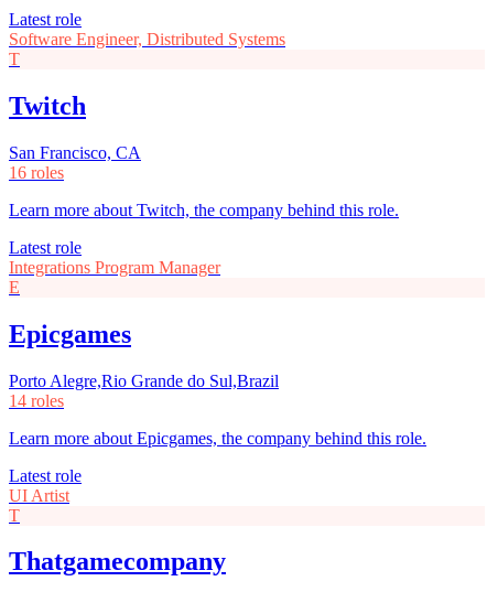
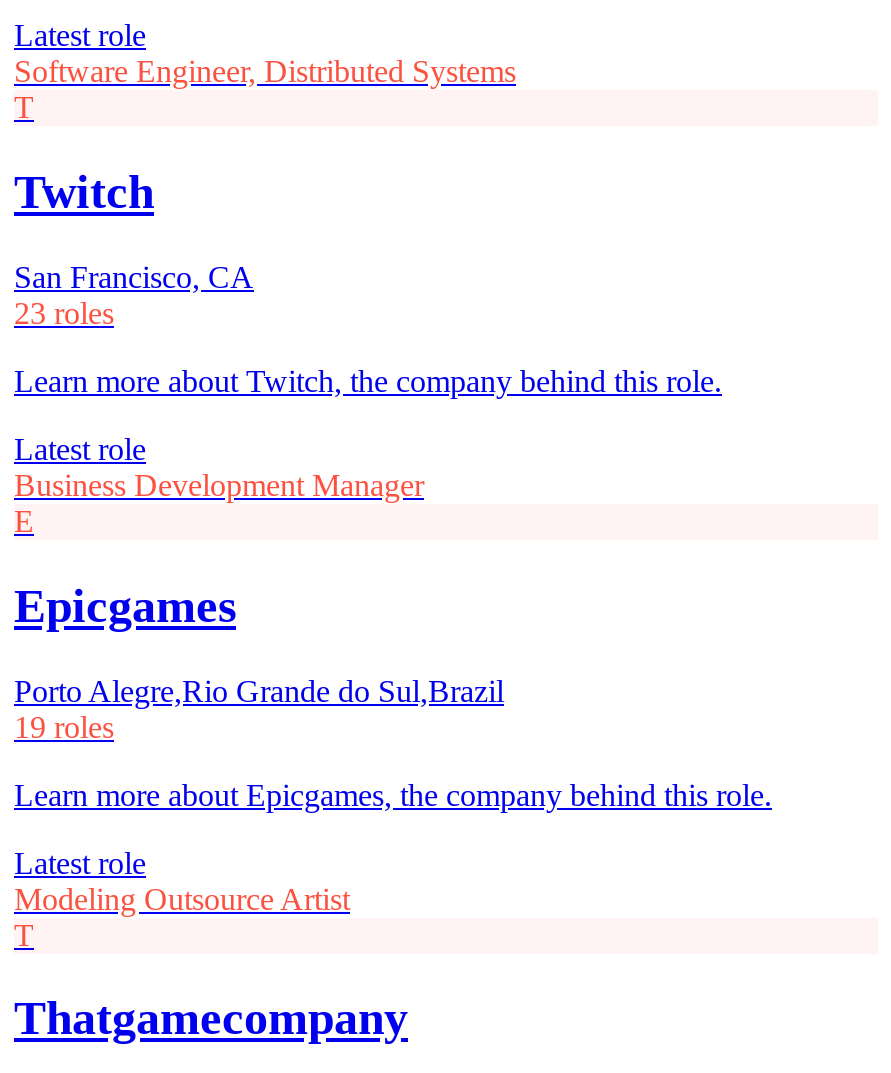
[9,163,64,182] 16 roles -> [14,296,114,330] 23 roles
[9,258,220,276] Integrations Program Manager -> [14,468,424,502] Business Development Manager
[9,391,64,410] 14 roles -> [14,709,114,743] 19 roles
[9,486,69,504] UI Artist -> [14,881,350,915] Modeling Outsource Artist

